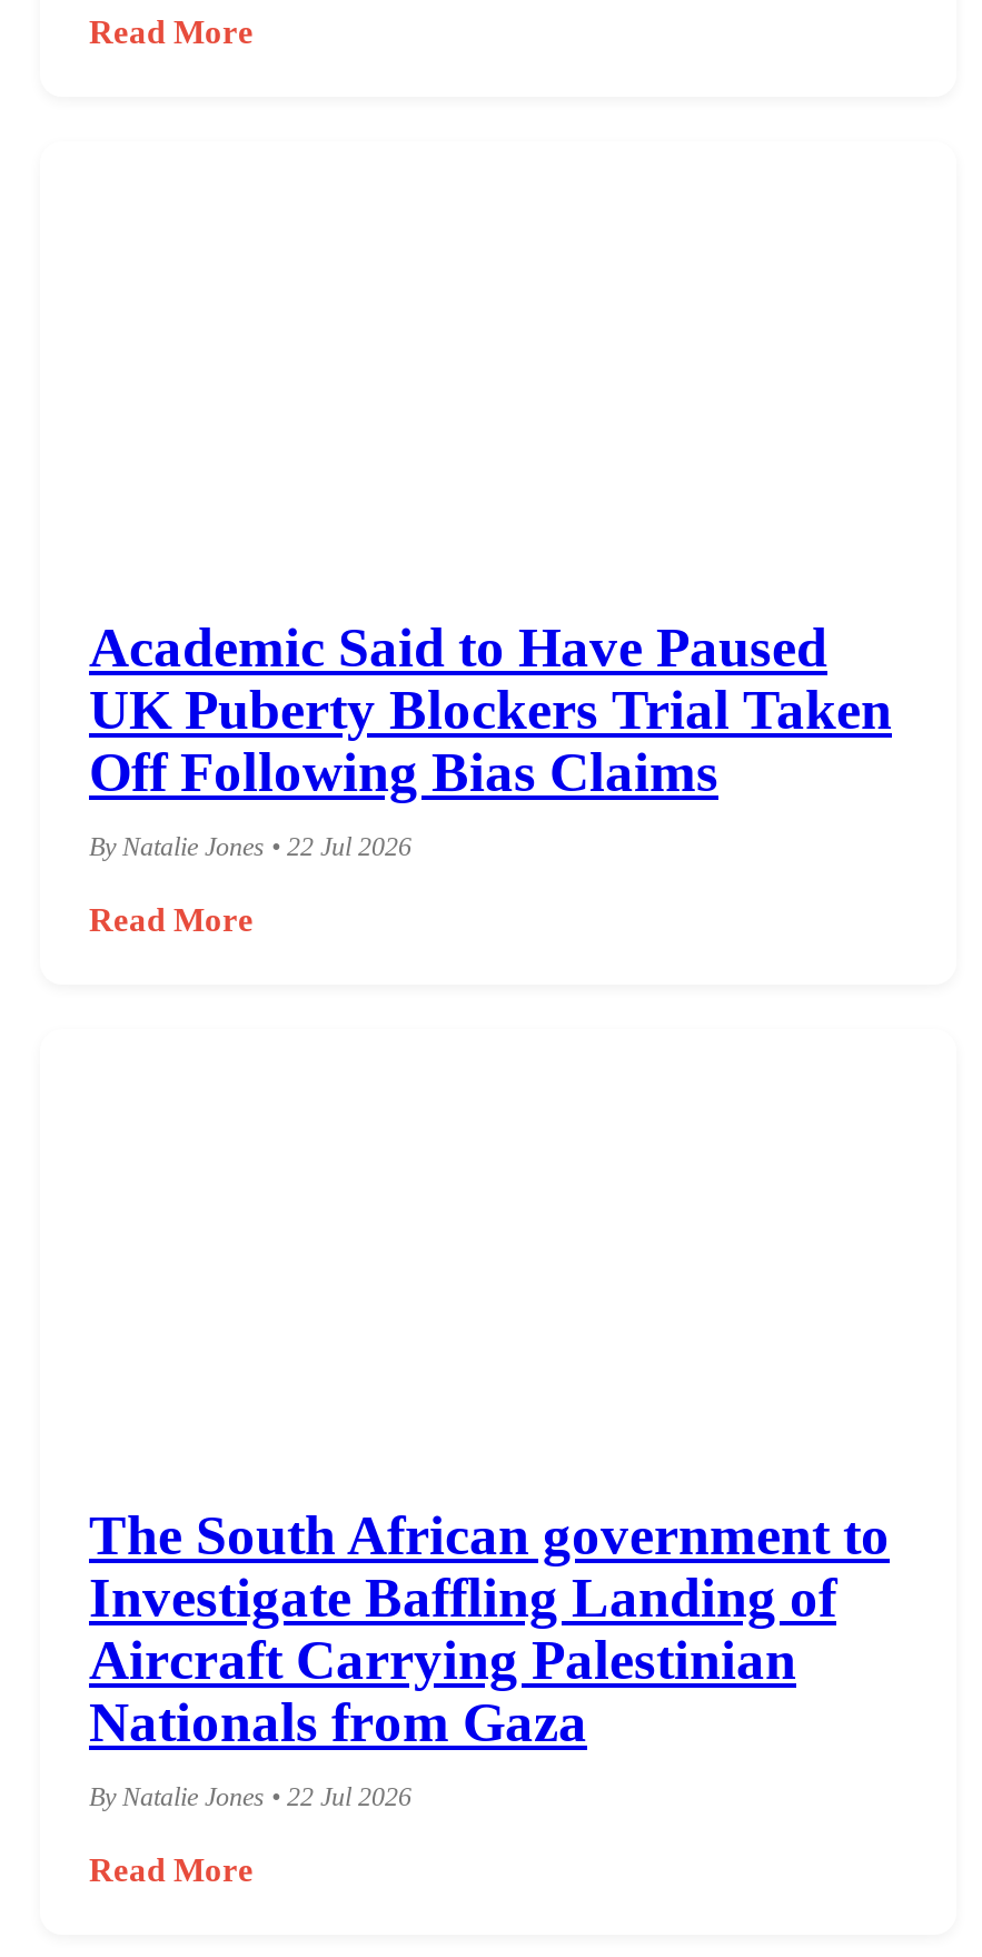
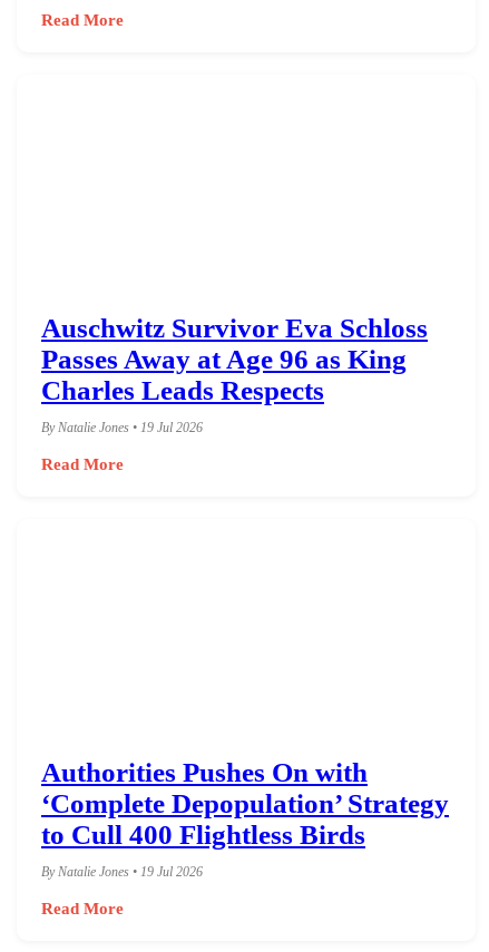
[89,618,892,803] Academic Said to Have Paused | UK Puberty Blockers Trial Taken | Off Following Bias Claims -> [41,313,428,406] Auschwitz Survivor Eva Schloss | Passes Away at Age 96 as King | Charles Leads Respects
[89,832,411,863] By Natalie Jones • 22 Jul 2026 -> [41,420,203,436] By Natalie Jones • 19 Jul 2026
[89,1506,890,1753] The South African government to | Investigate Baffling Landing of | Aircraft Carrying Palestinian | Nationals from Gaza -> [41,757,449,850] Authorities Pushes On with | ‘Complete Depopulation’ Strategy | to Cull 400 Flightless Birds
[89,1782,411,1813] By Natalie Jones • 22 Jul 2026 -> [41,864,203,880] By Natalie Jones • 19 Jul 2026

